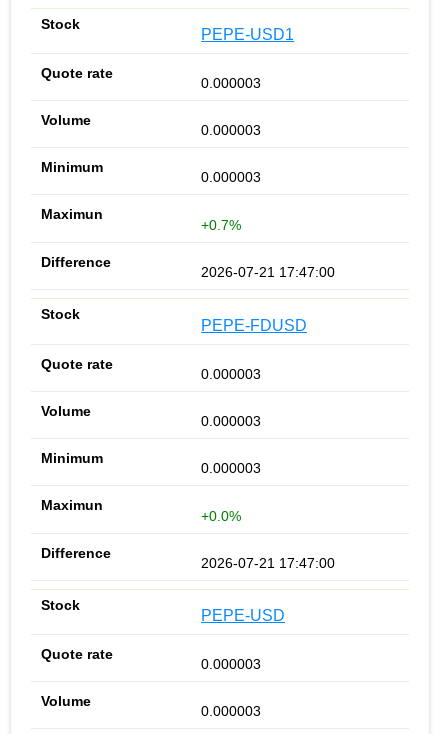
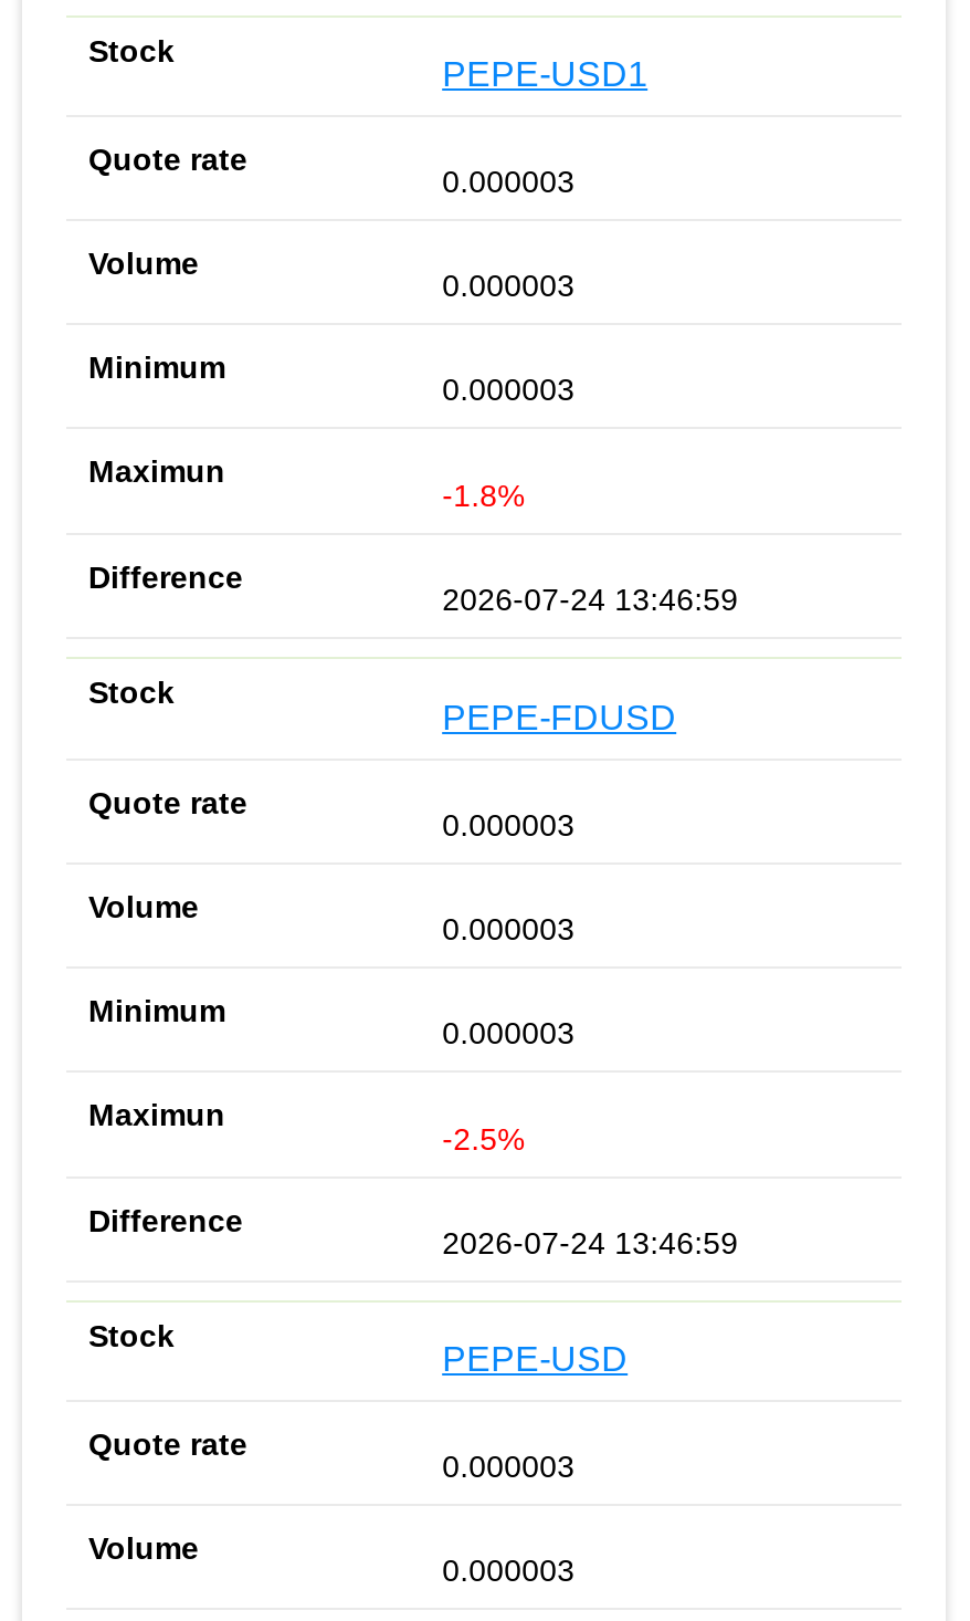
[201,217,241,233] +0.7% -> [442,478,524,514] -1.8%
[201,264,335,280] 2026-07-21 17:47:00 -> [442,582,738,618] 2026-07-24 13:46:59
[201,508,241,524] +0.0% -> [442,1121,524,1156] -2.5%
[201,555,335,571] 2026-07-21 17:47:00 -> [442,1225,738,1260] 2026-07-24 13:46:59

